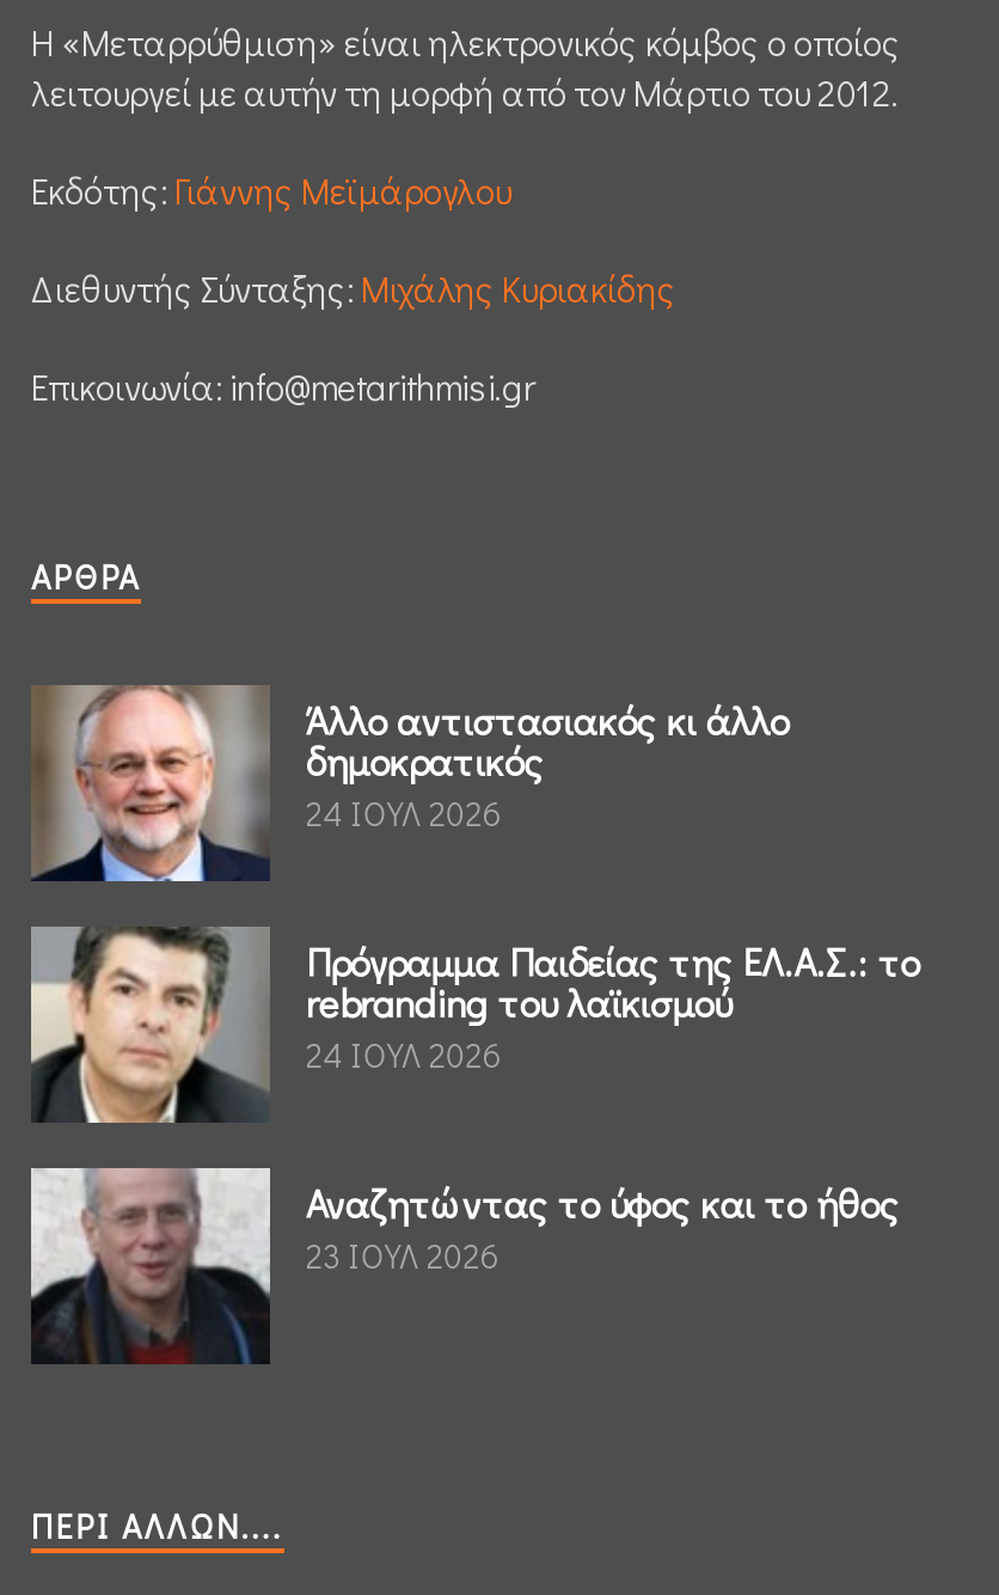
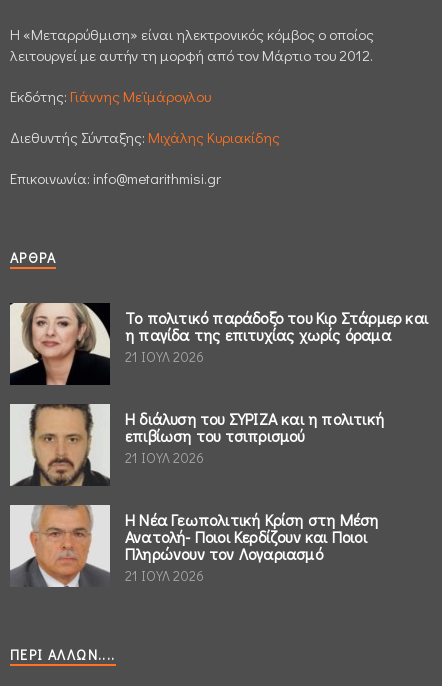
[31,683,789,884] [image] | Άλλο αντιστασιακός κι άλλο | δημοκρατικός | 24 ΙΟΥΛ 2026 -> [9,302,428,386] [image] | Το πολιτικό παράδοξο του Κιρ Στάρμερ και | η παγίδα της επιτυχίας χωρίς όραμα | 21 ΙΟΥΛ 2026
[31,927,920,1125] [image] | Πρόγραμμα Παιδείας της ΕΛ.Α.Σ.: το | rebranding του λαϊκισμού | 24 ΙΟΥΛ 2026 -> [9,403,384,487] [image] | Η διάλυση του ΣΥΡΙΖΑ και η πολιτική | επιβίωση του τσιπρισμού | 21 ΙΟΥΛ 2026
[29,1166,899,1367] [image] | Αναζητώντας το ύφος και το ήθος | 23 ΙΟΥΛ 2026 -> [9,505,378,588] [image] | Η Νέα Γεωπολιτική Κρίση στη Μέση | Ανατολή- Ποιοι Κερδίζουν και Ποιοι | Πληρώνουν τον Λογαριασμό | 21 ΙΟΥΛ 2026

